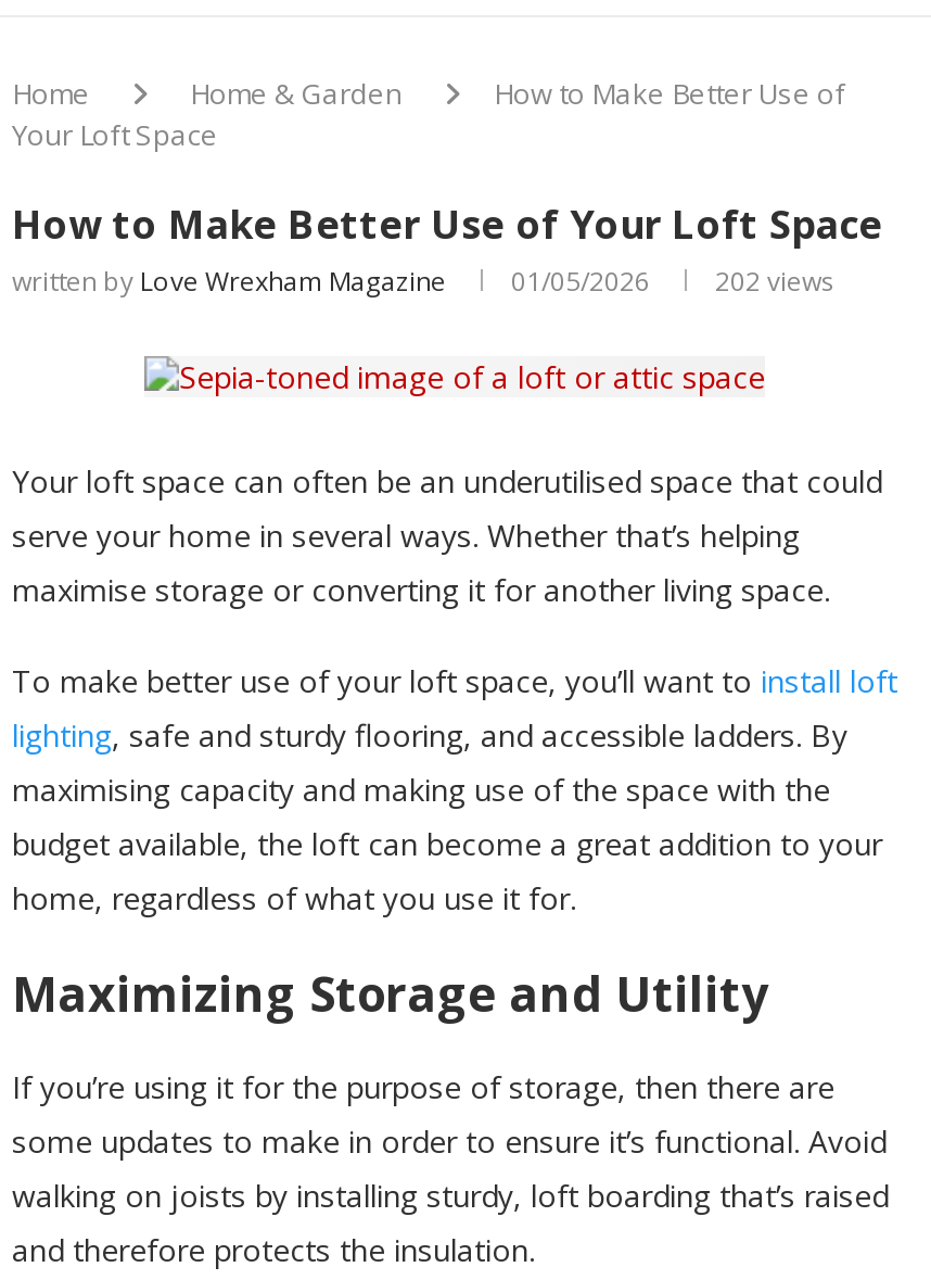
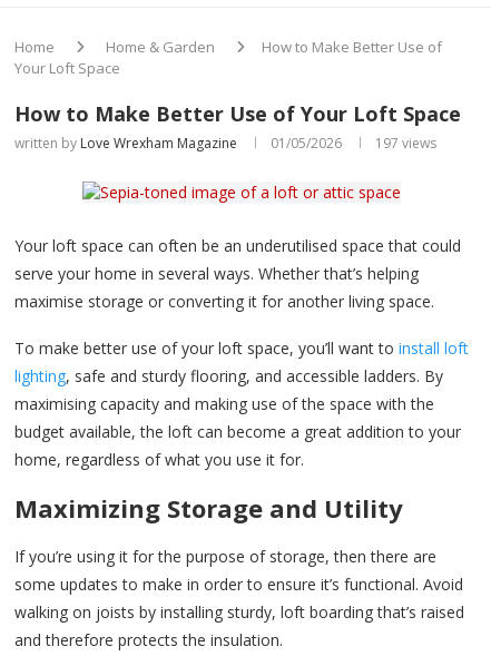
[12,263,834,300] written by Love Wrexham Magazine 01/05/2026 202 views -> [14,134,436,153] written by Love Wrexham Magazine 01/05/2026 197 views

